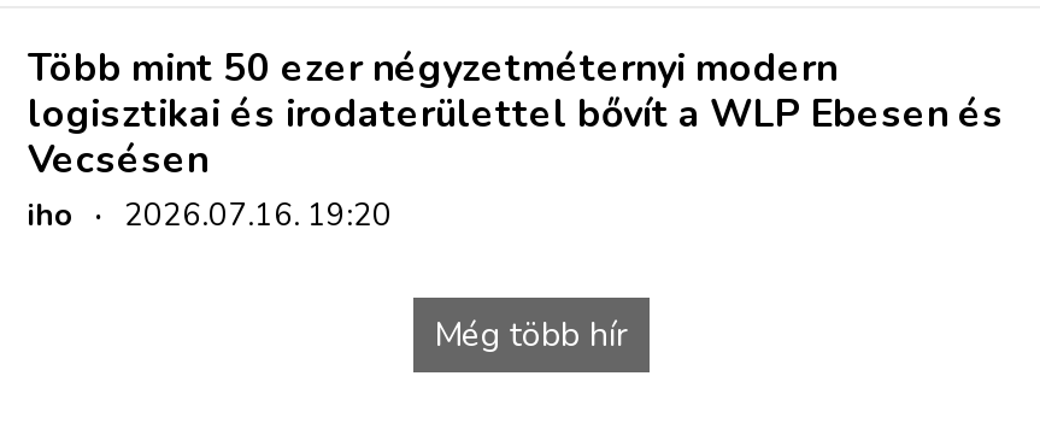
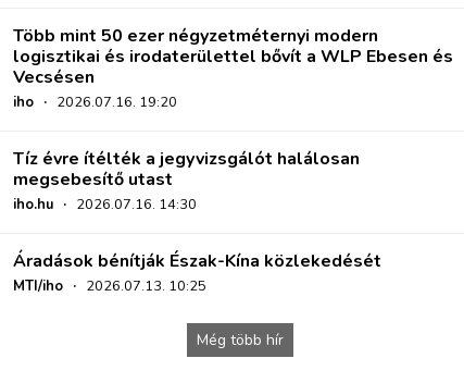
none -> [13,147,381,296] Tíz évre ítélték a jegyvizsgálót halálosan | megsebesítő utast | iho.hu · 2026.07.16. 14:30 | Áradások bénítják Észak-Kína közlekedését | MTI/iho · 2026.07.13. 10:25

